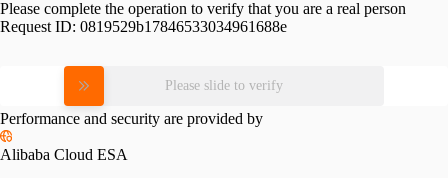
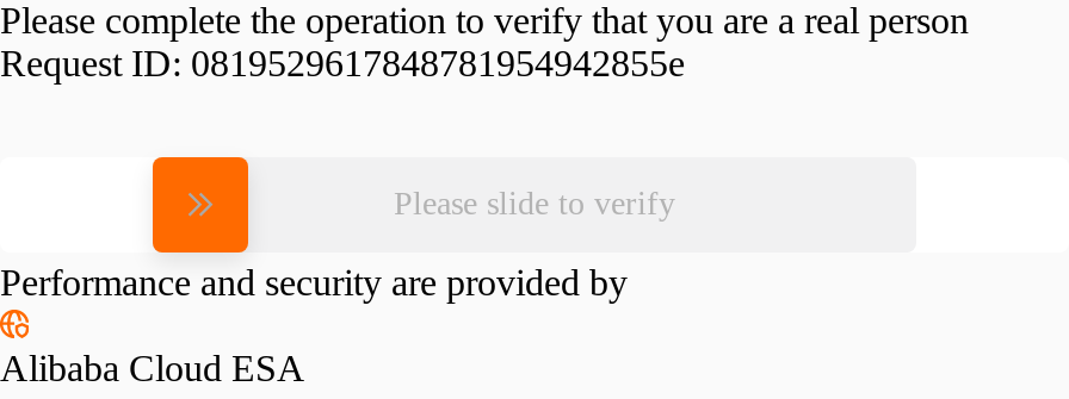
[0,18,287,35] Request ID: 0819529b17846533034961688e -> [0,43,685,83] Request ID: 0819529617848781954942855e

